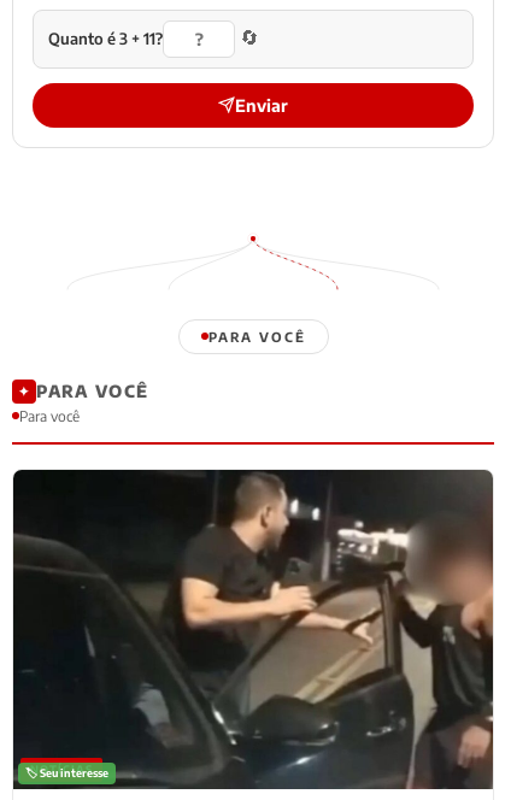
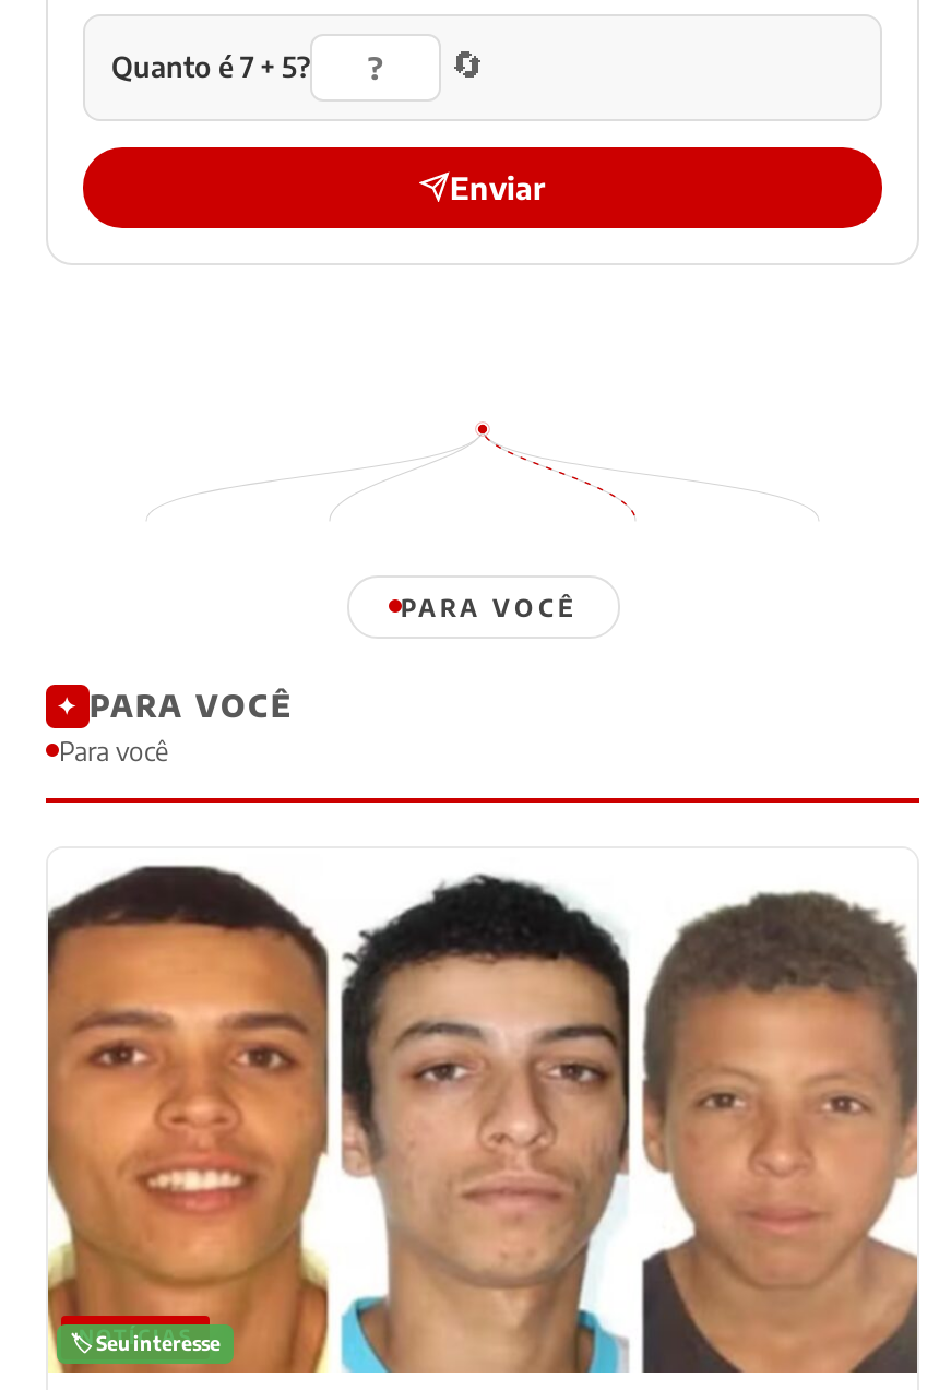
[48,29,163,49] Quanto é 3 + 11? -> [111,50,310,85] Quanto é 7 + 5?
[12,469,494,790] [image] -> [46,848,919,1373] [image]

